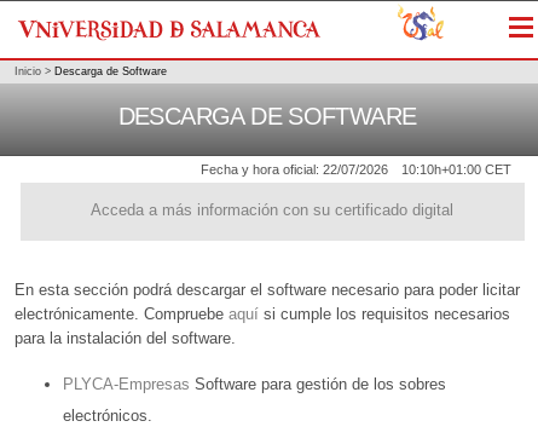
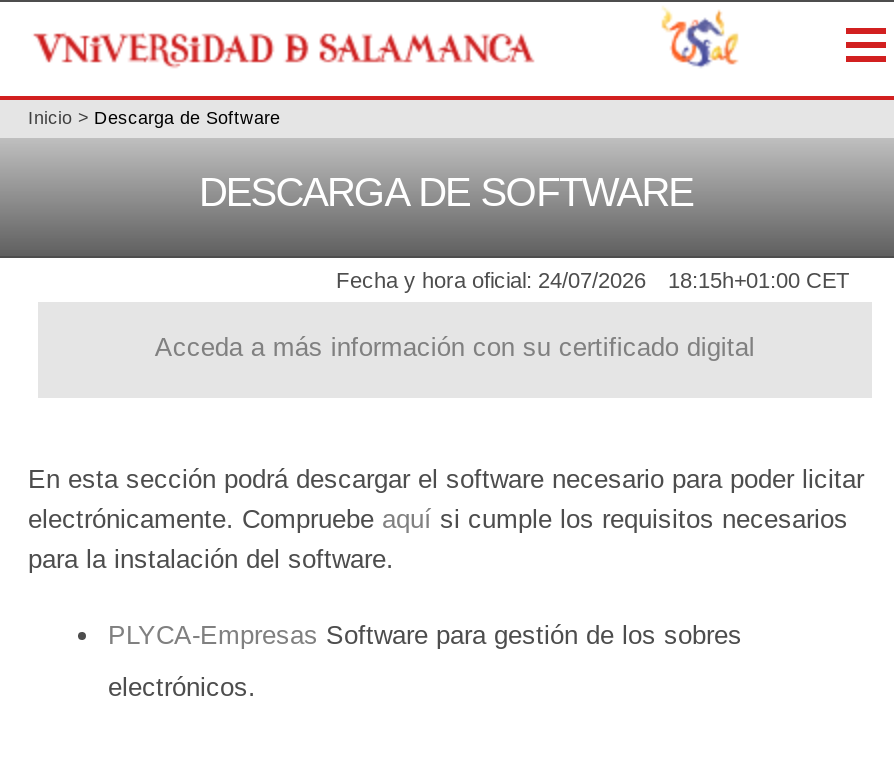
[201,162,388,177] Fecha y hora oficial: 22/07/2026 -> [336,269,646,293] Fecha y hora oficial: 24/07/2026
[401,162,511,177] 10:10h+01:00 CET -> [668,269,850,293] 18:15h+01:00 CET

